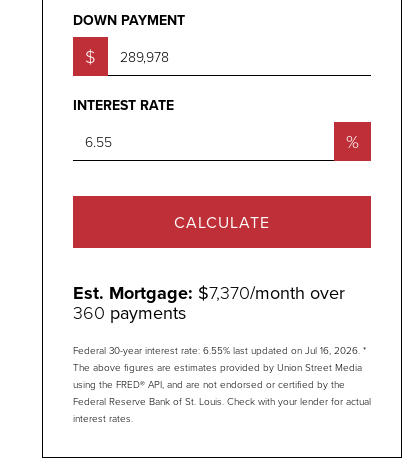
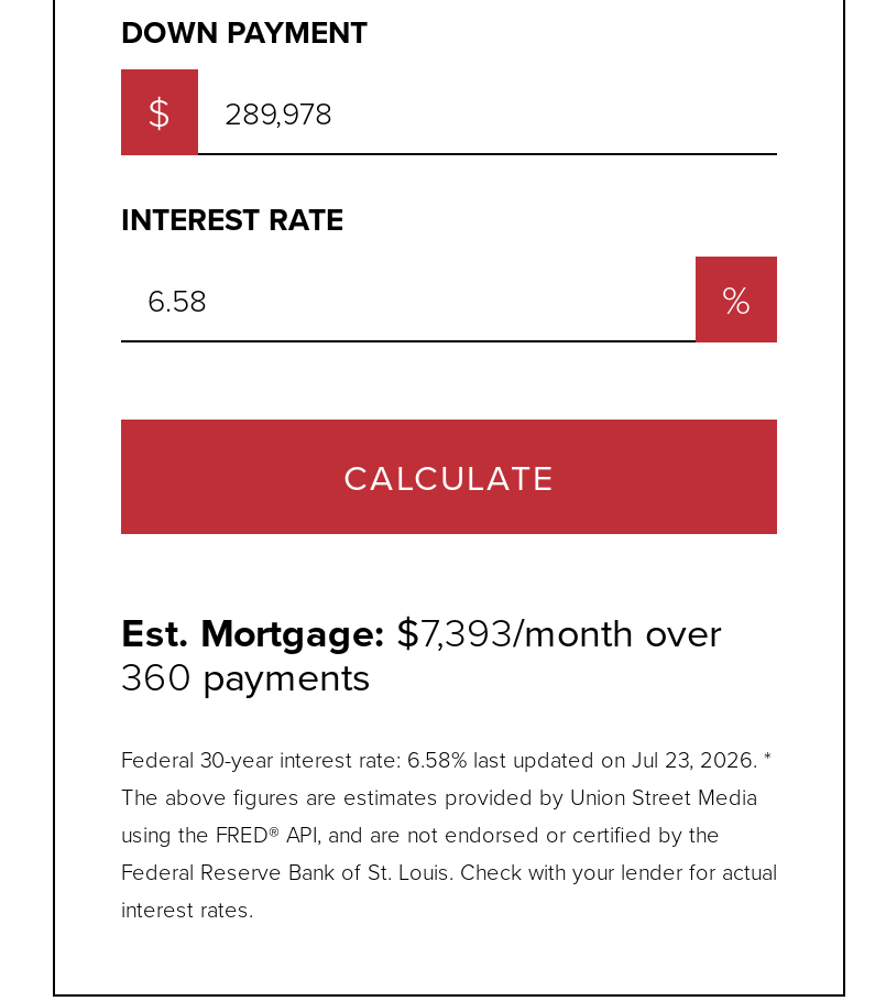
[73,280,345,306] Est. Mortgage: $7,370/month over -> [121,605,722,662] Est. Mortgage: $7,393/month over
[73,343,366,357] Federal 30-year interest rate: 6.55% last updated on Jul 16, 2026. * -> [121,744,770,774] Federal 30-year interest rate: 6.58% last updated on Jul 23, 2026. *

